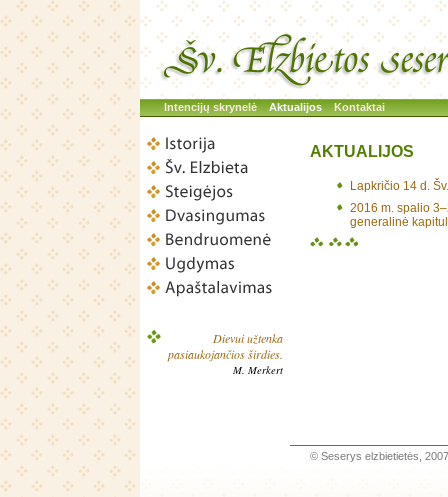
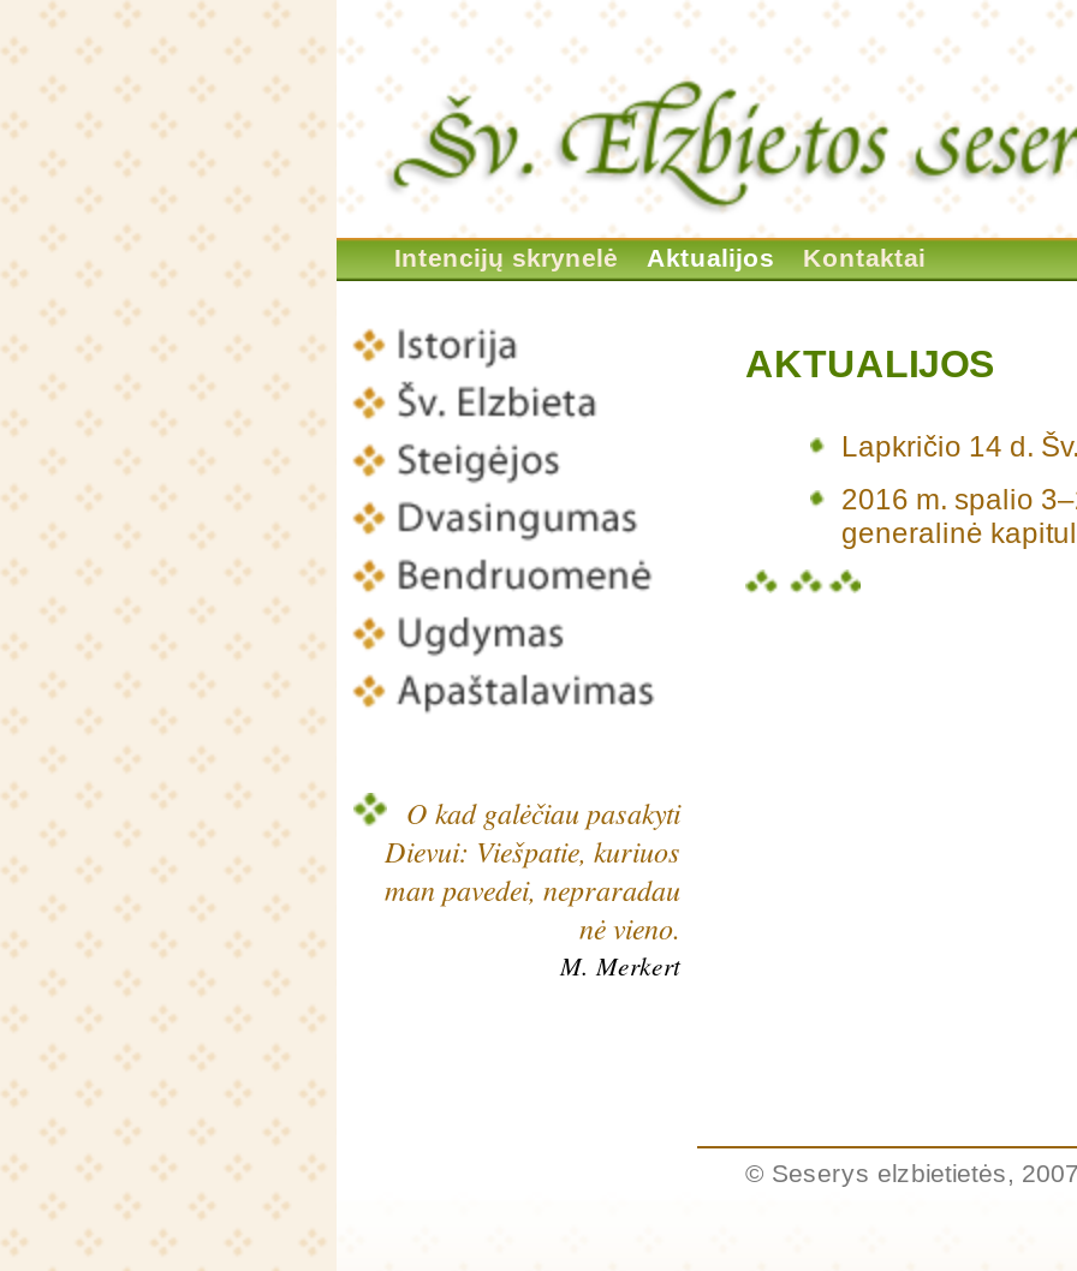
[168,330,283,362] Dievui užtenka | pasiaukojančios širdies. -> [385,793,680,947] O kad galėčiau pasakyti | Dievui: Viešpatie, kuriuos | man pavedei, nepraradau | nė vieno.

